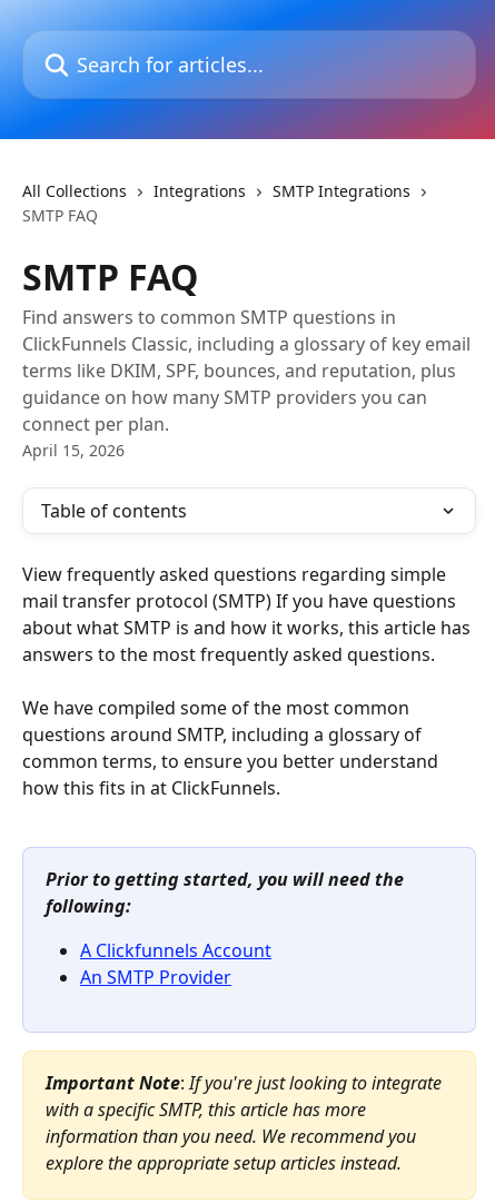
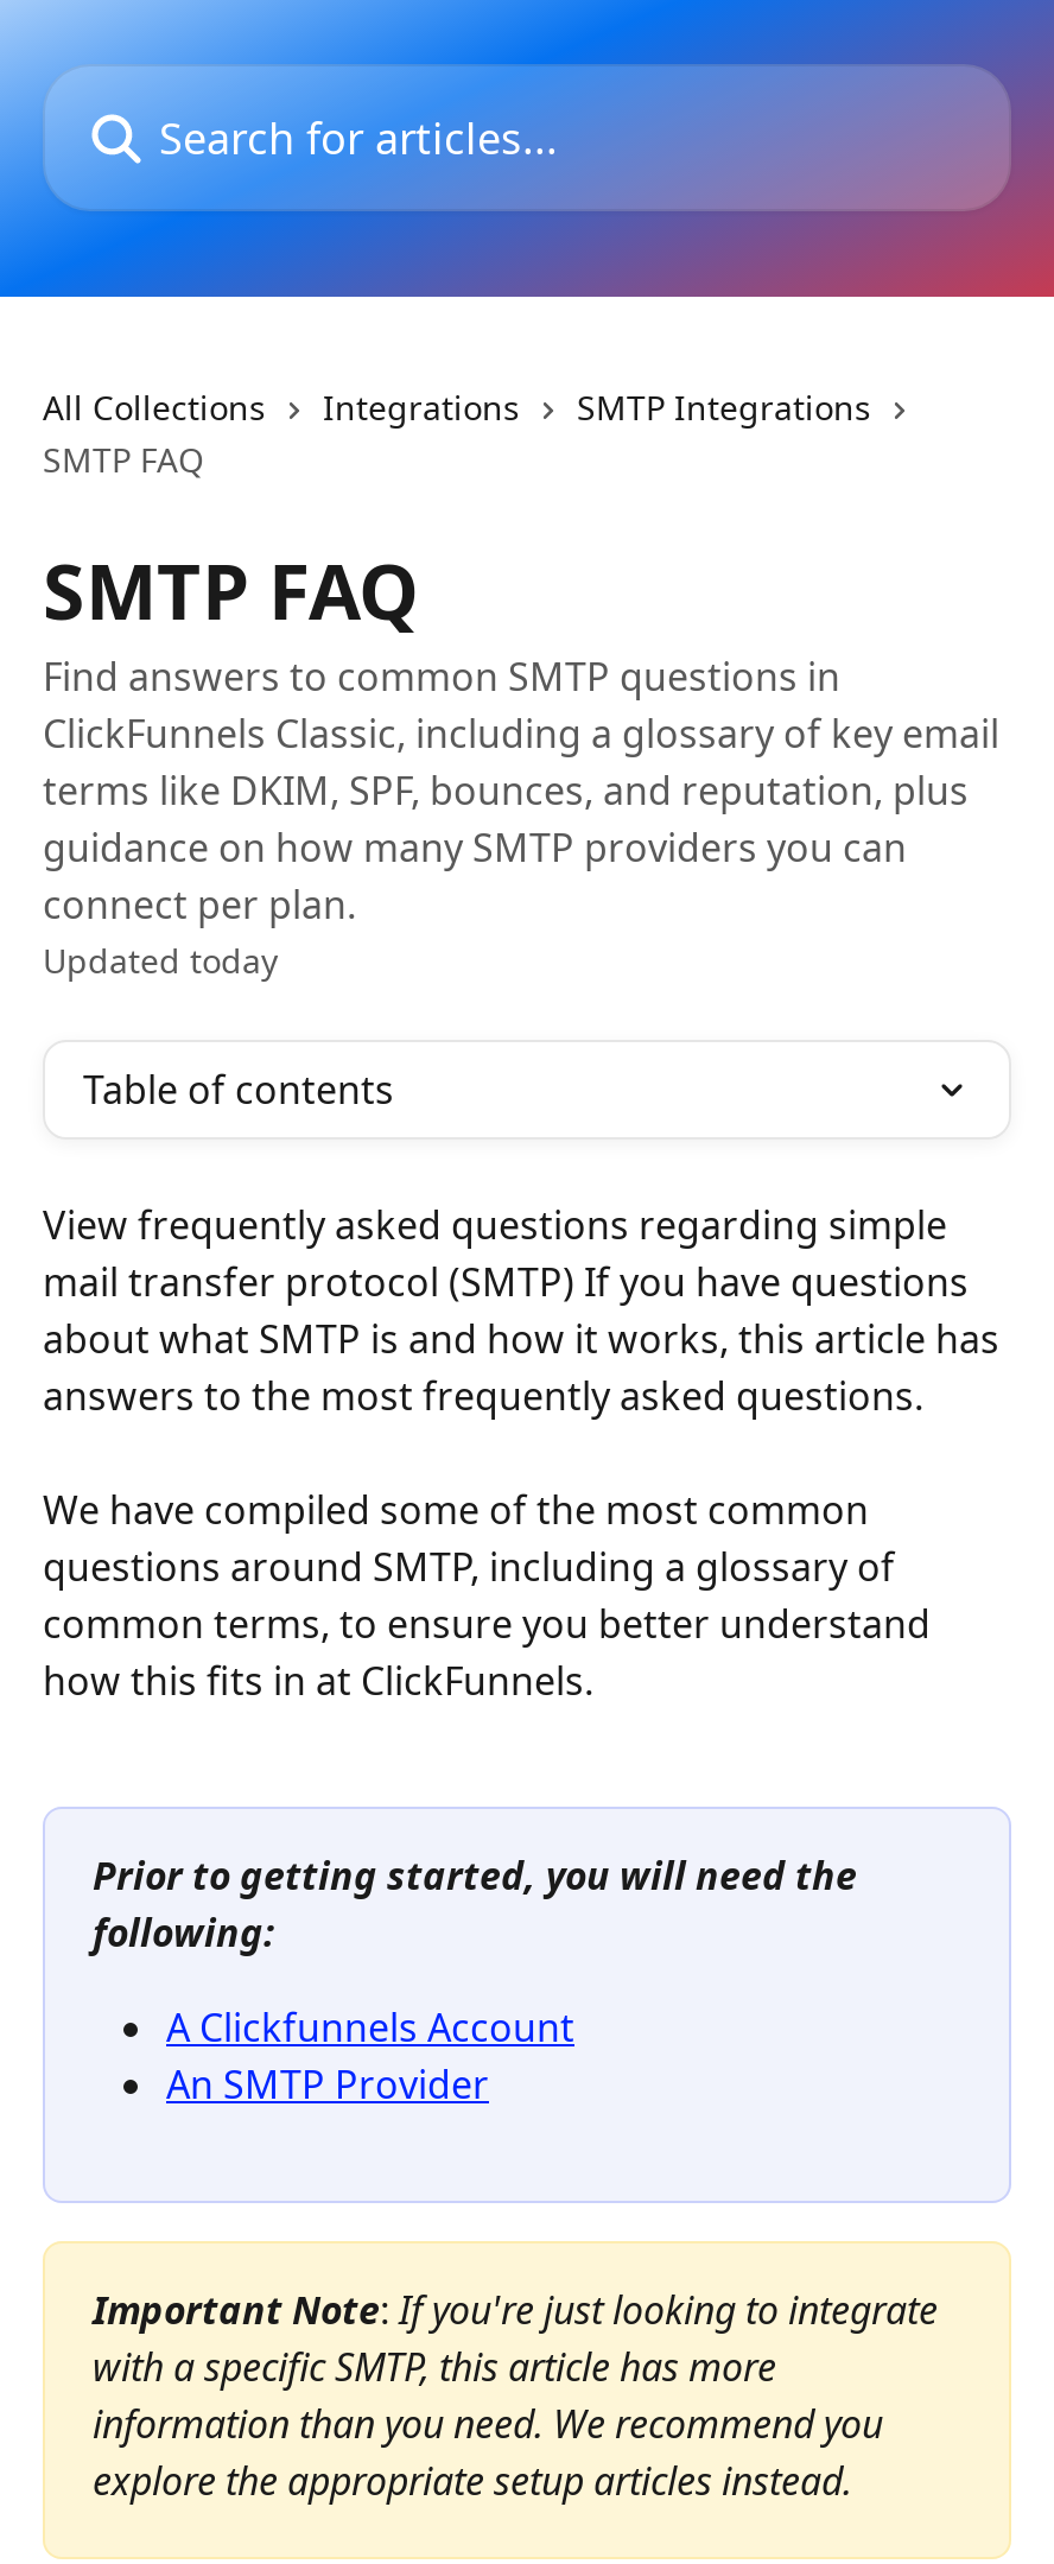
[22,440,125,461] April 15, 2026 -> [43,938,278,983] Updated today

